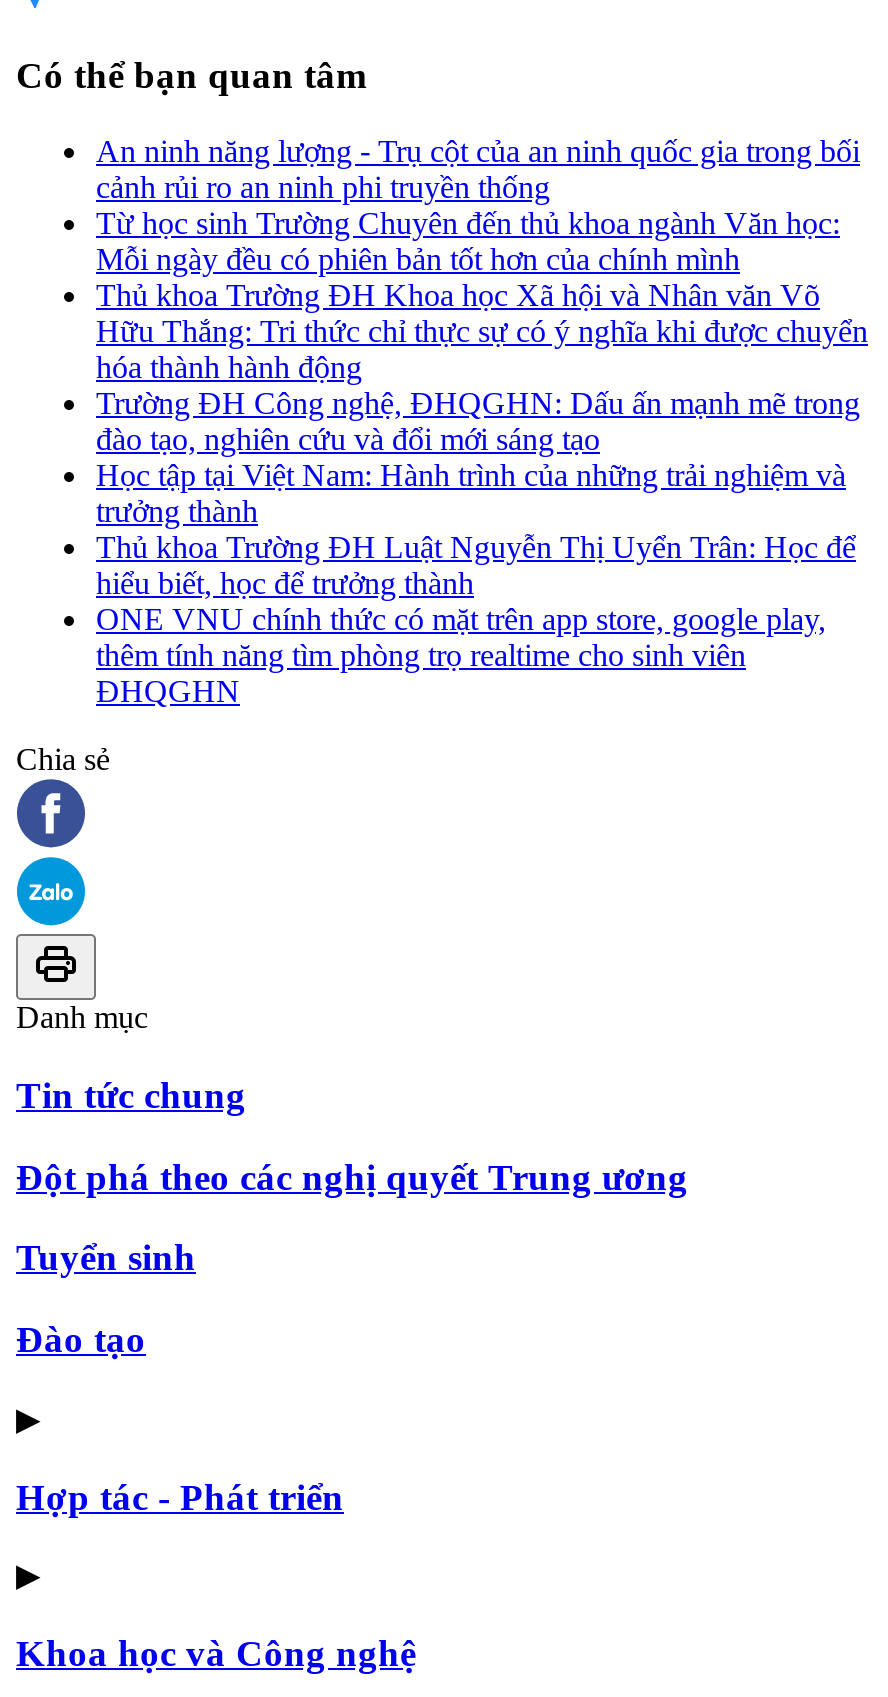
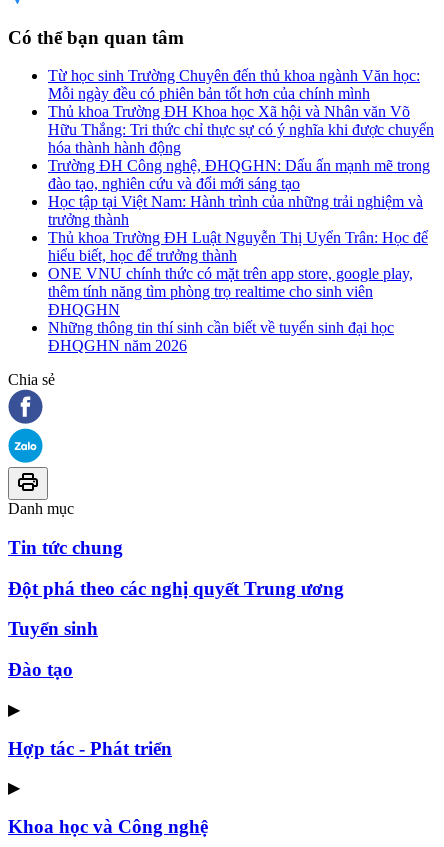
[96,134,860,204] An ninh năng lượng - Trụ cột của an ninh quốc gia trong bối | cảnh rủi ro an ninh phi truyền thống -> none
moved [96,206,868,708] -> [48,67,434,318]: Từ học sinh Trường Chuyên đến thủ khoa ngành Văn học: | Mỗi ngày đều có phiên bản tốt hơn của chính mình | Thủ khoa Trường ĐH Khoa học Xã hội và Nhân văn Võ | ... | thêm tính năng tìm phòng trọ realtime cho sinh viên | ĐHQGHN
none -> [48,319,394,354] Những thông tin thí sinh cần biết về tuyển sinh đại học | ĐHQGHN năm 2026

